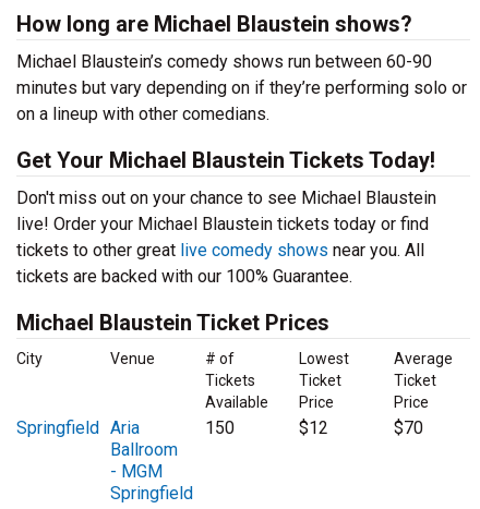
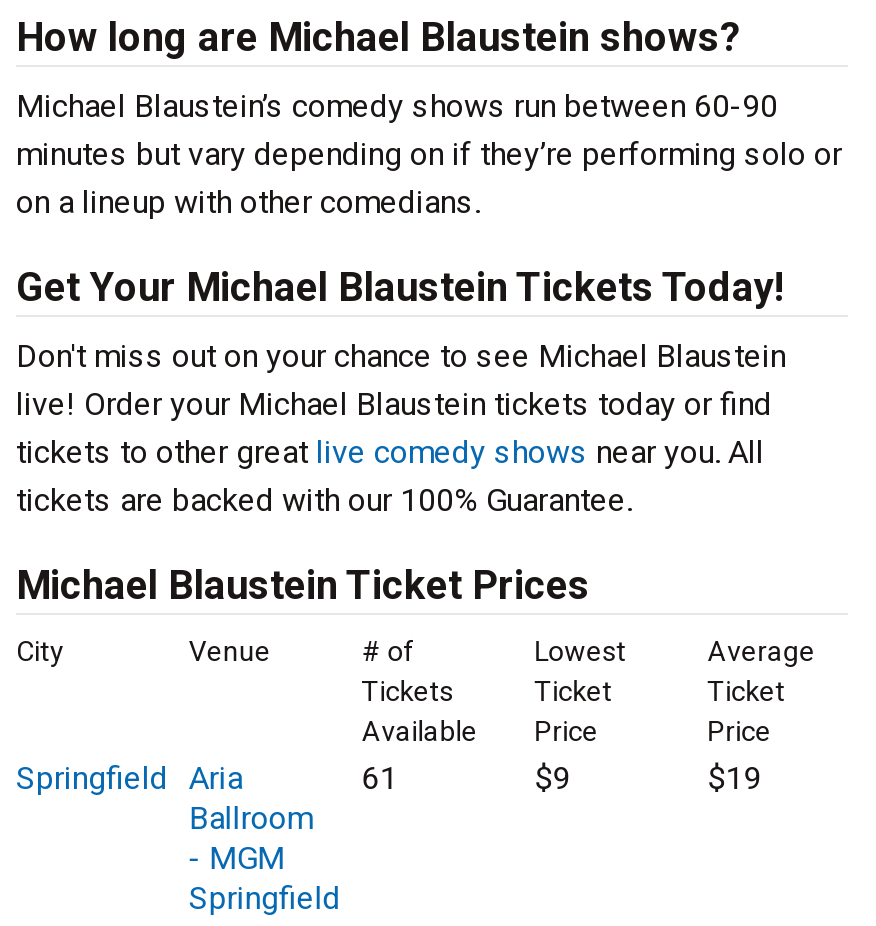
[205,417,234,438] 150 -> [362,759,398,797] 61
[299,417,329,438] $12 -> [534,759,570,797] $9
[393,417,423,438] $70 -> [707,759,761,797] $19

